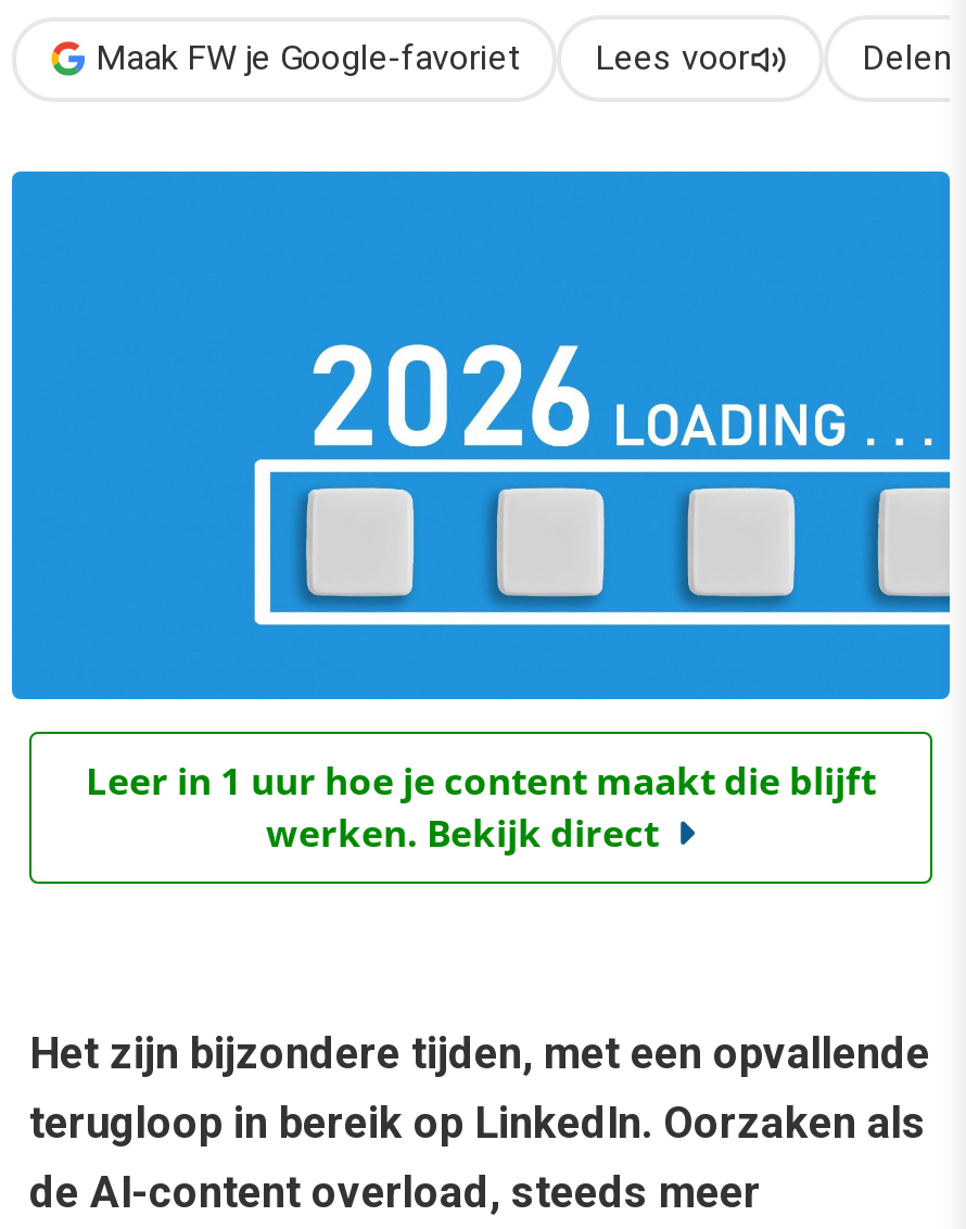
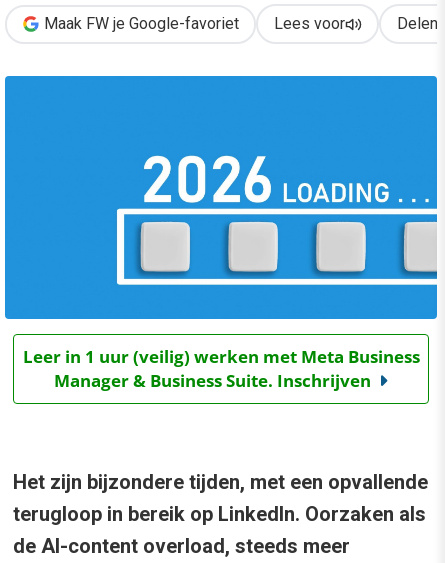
[86,756,876,858] Leer in 1 uur hoe je content maakt die blijft | werken. Bekijk direct -> [22,345,419,392] Leer in 1 uur (veilig) werken met Meta Business | Manager & Business Suite. Inschrijven

